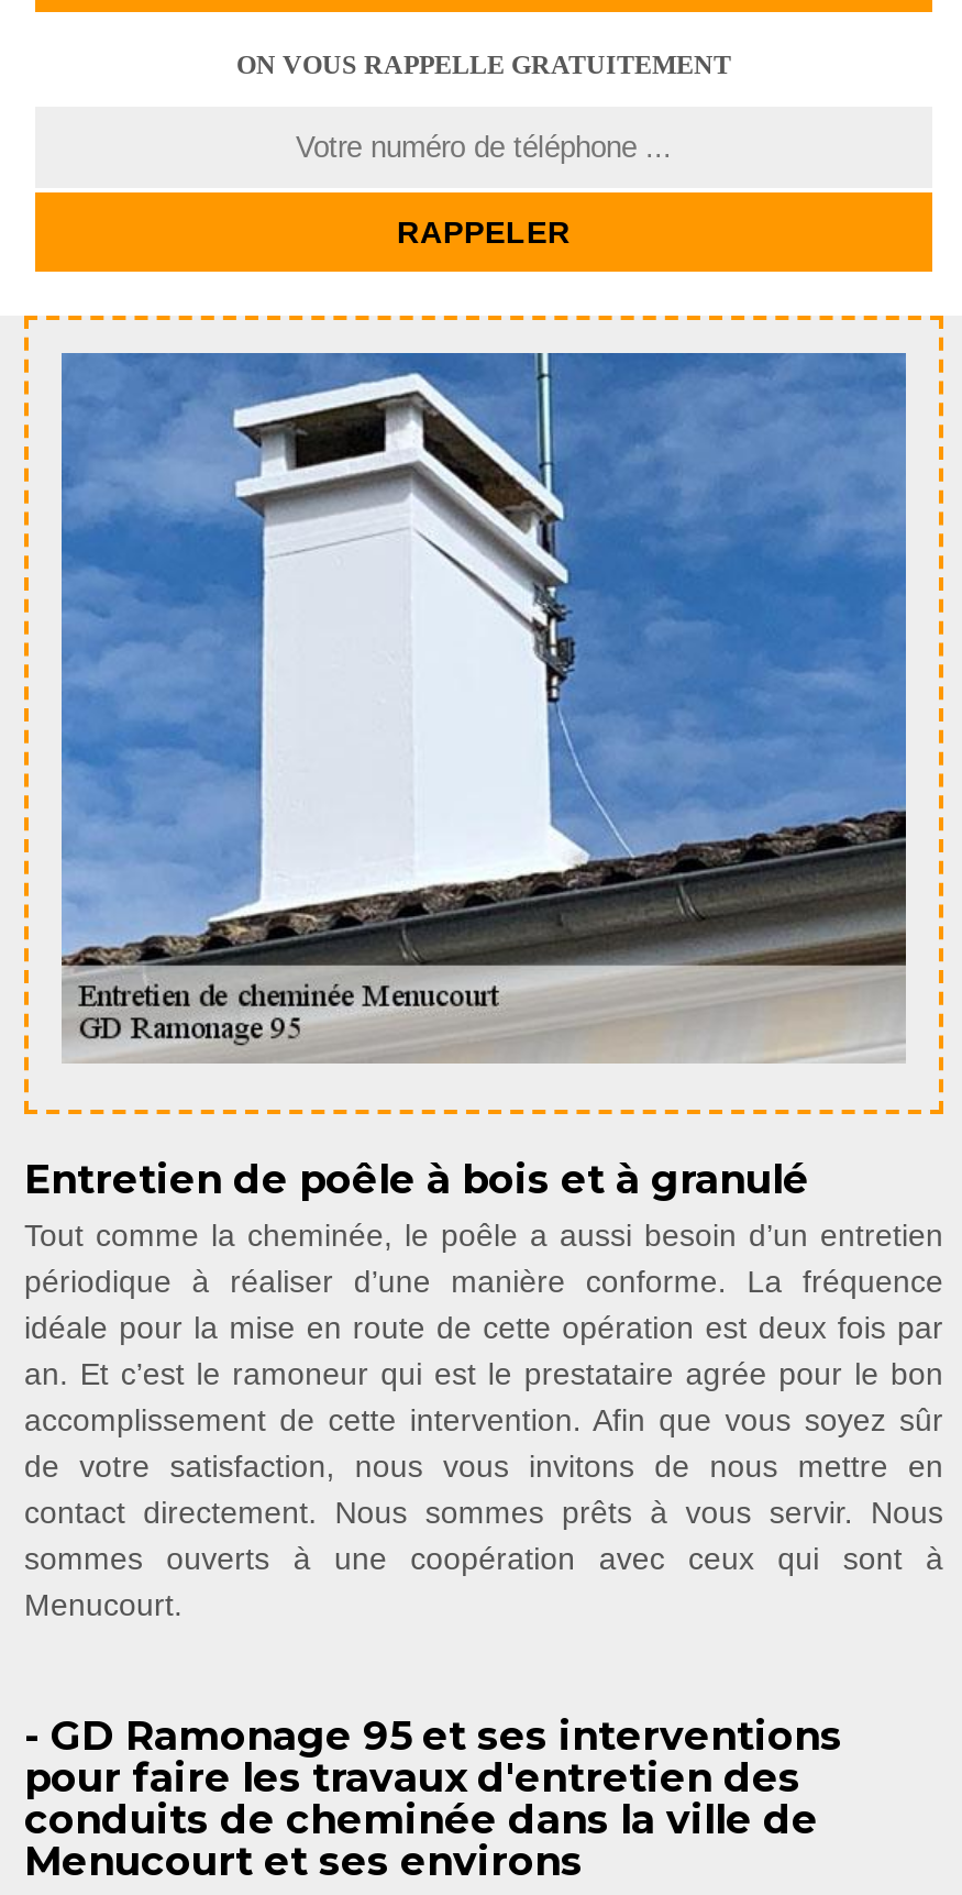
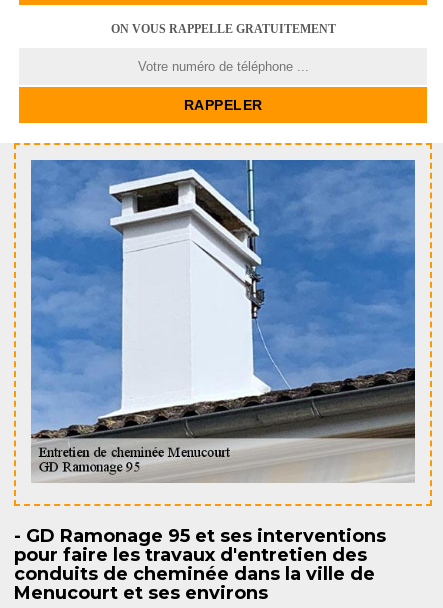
[24,1155,943,1621] Entretien de poêle à bois et à granulé | Tout comme la cheminée, le poêle a aussi besoin d’un entretien | périodique à réaliser d’une manière conforme. La fréquence | idéale pour la mise en route de cette opération est deux fois par | an. Et c’est le ramoneur qui est le prestataire agrée pour le bon | accomplissement de cette intervention. Afin que vous soyez sûr | de votre satisfaction, nous vous invitons de nous mettre en | contact directement. Nous sommes prêts à vous servir. Nous | sommes ouverts à une coopération avec ceux qui sont à | Menucourt. -> none

